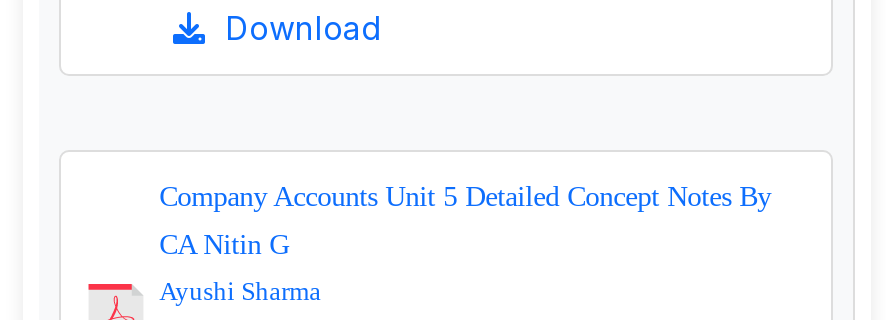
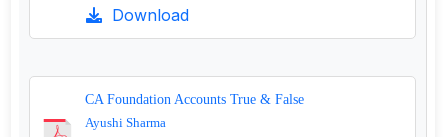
[159,180,771,260] Company Accounts Unit 5 Detailed Concept Notes By | CA Nitin G -> [85,91,304,107] CA Foundation Accounts True & False

